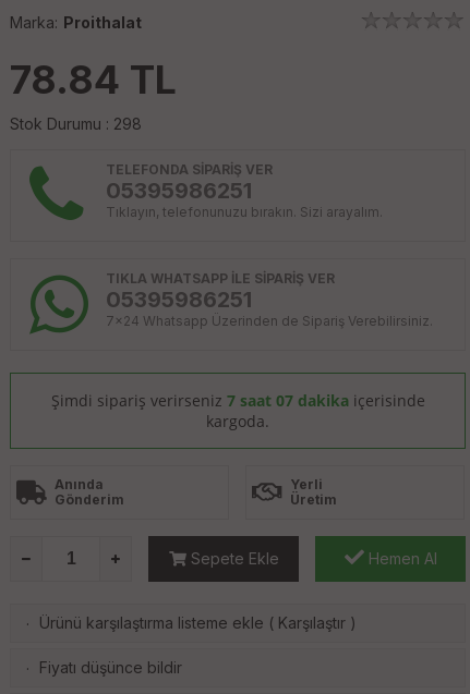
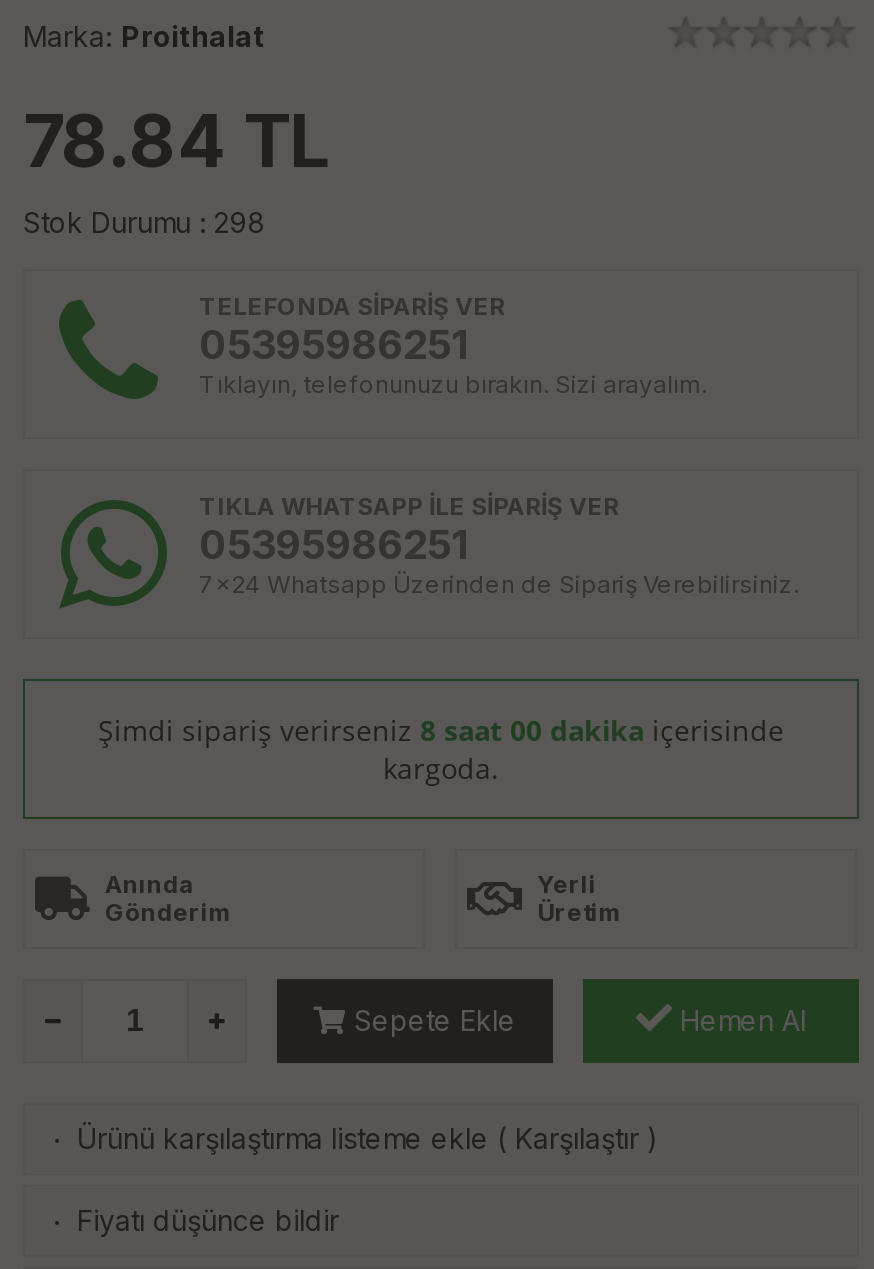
[51,390,425,411] Şimdi sipariş verirseniz 7 saat 07 dakika içerisinde -> [98,711,784,749] Şimdi sipariş verirseniz 8 saat 00 dakika içerisinde

